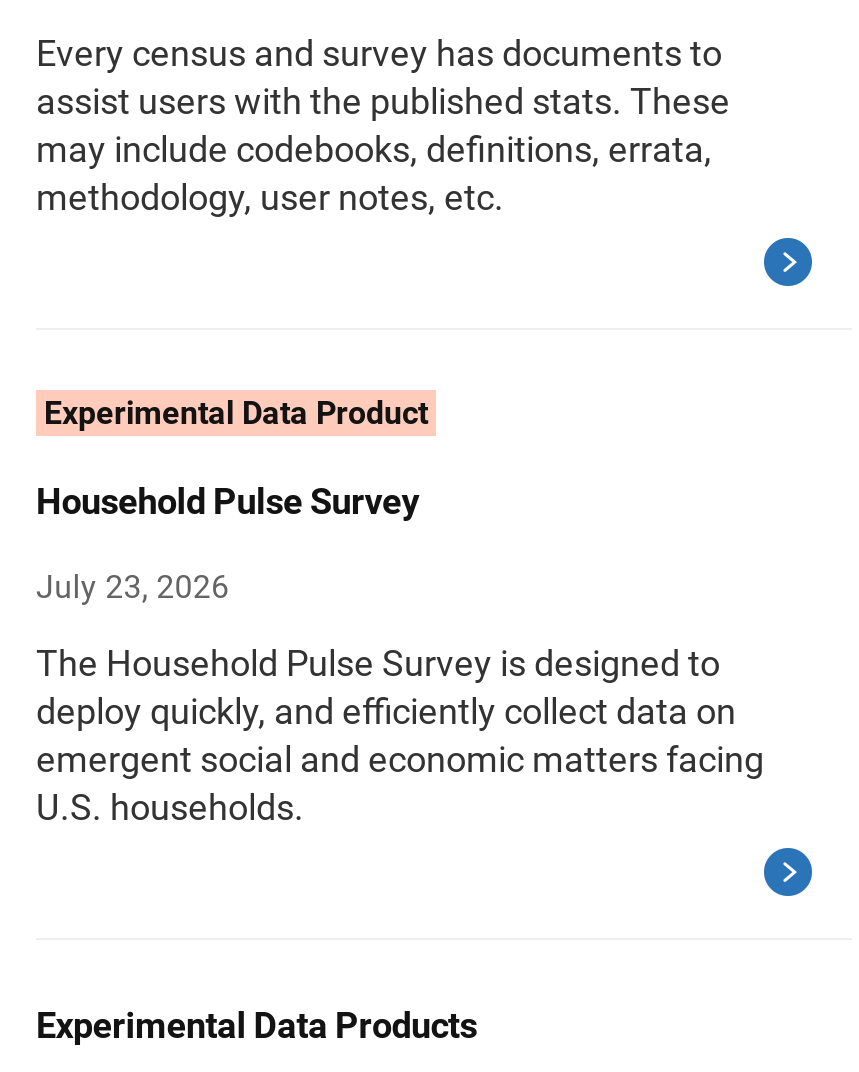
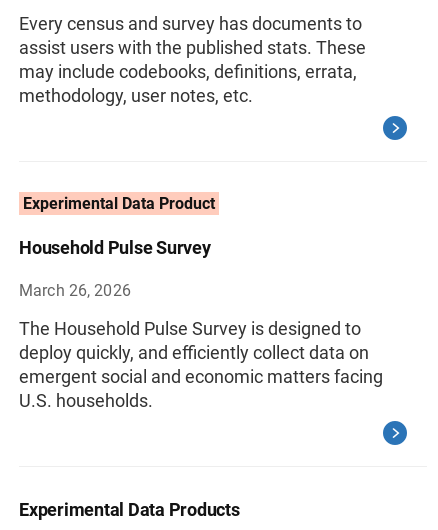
[36,568,229,606] July 23, 2026 -> [19,281,131,300] March 26, 2026

